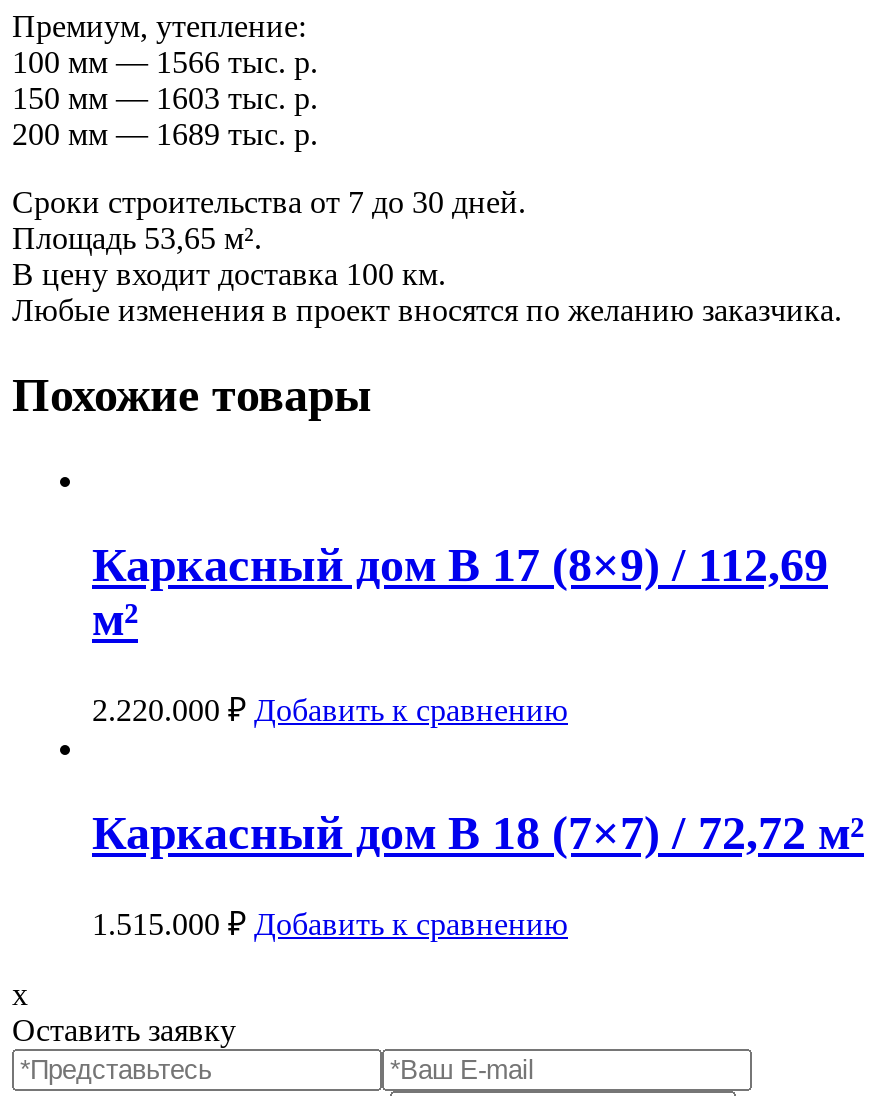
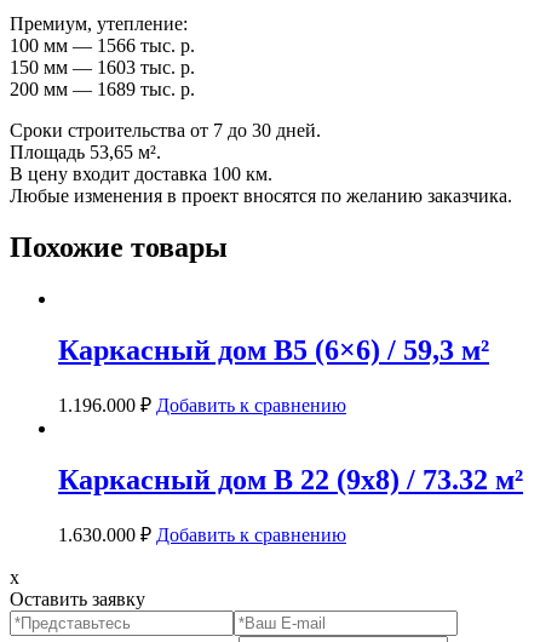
[92,539,828,645] Каркасный дом В 17 (8×9) / 112,69 | м² -> [58,335,489,366] Каркасный дом В5 (6×6) / 59,3 м²
[92,693,568,727] 2.220.000 ₽ Добавить к сравнению -> [58,395,346,416] 1.196.000 ₽ Добавить к сравнению
[92,807,864,859] Каркасный дом В 18 (7×7) / 72,72 м² -> [58,464,523,495] Каркасный дом В 22 (9х8) / 73.32 м²
[92,907,568,941] 1.515.000 ₽ Добавить к сравнению -> [58,524,346,545] 1.630.000 ₽ Добавить к сравнению

